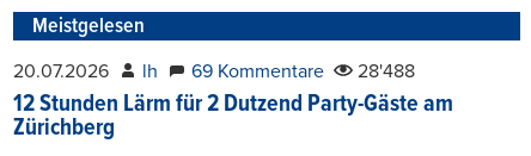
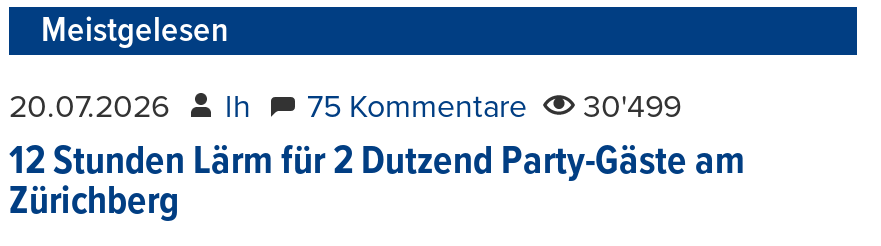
[191,60,324,83] 69 Kommentare -> [307,87,527,127] 75 Kommentare
[353,60,415,83] 28'488 -> [575,87,681,127] 30'499

